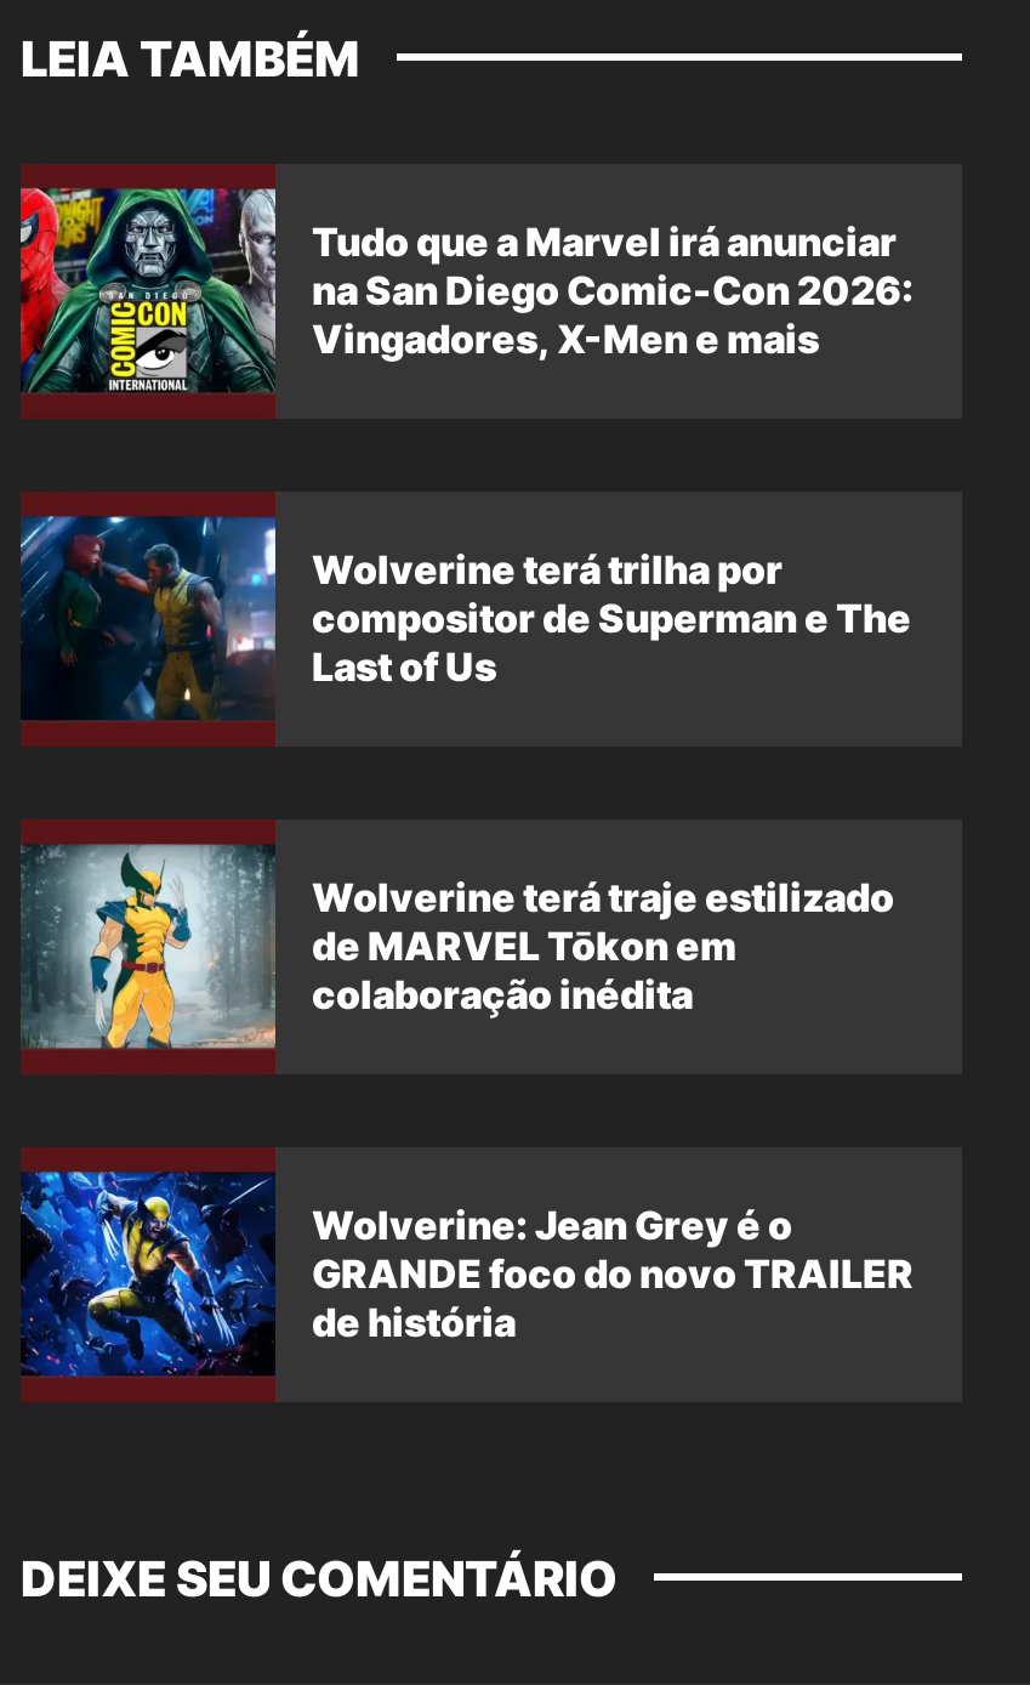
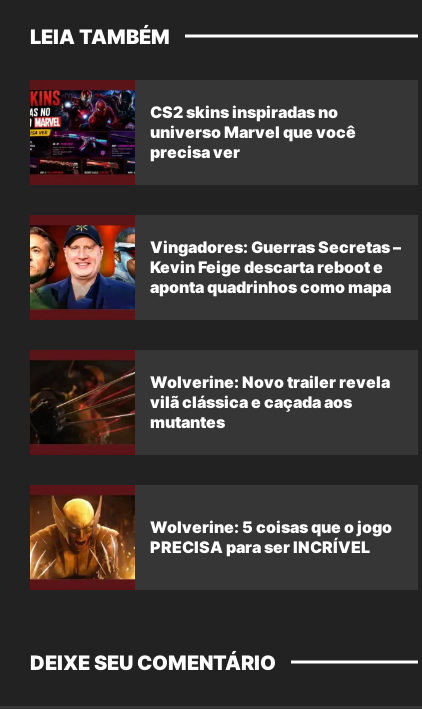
[18,186,914,392] [image] | Tudo que a Marvel irá anunciar | na San Diego Comic-Con 2026: | Vingadores, X-Men e mais -> [29,90,356,174] [image] | CS2 skins inspiradas no | universo Marvel que você | precisa ver
[18,514,911,720] [image] | Wolverine terá trilha por | compositor de Superman e The | Last of Us -> [29,224,401,309] [image] | Vingadores: Guerras Secretas – | Kevin Feige descarta reboot e | aponta quadrinhos como mapa
[21,841,894,1050] [image] | Wolverine terá traje estilizado | de MARVEL Tōkon em | colaboração inédita -> [30,360,390,445] [image] | Wolverine: Novo trailer revela | vilã clássica e caçada aos | mutantes
[18,1169,914,1378] [image] | Wolverine: Jean Grey é o | GRANDE foco do novo TRAILER | de história -> [29,495,392,580] [image] | Wolverine: 5 coisas que o jogo | PRECISA para ser INCRÍVEL

